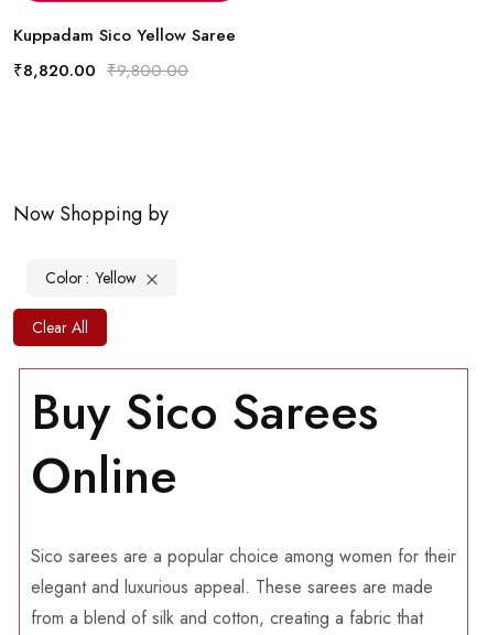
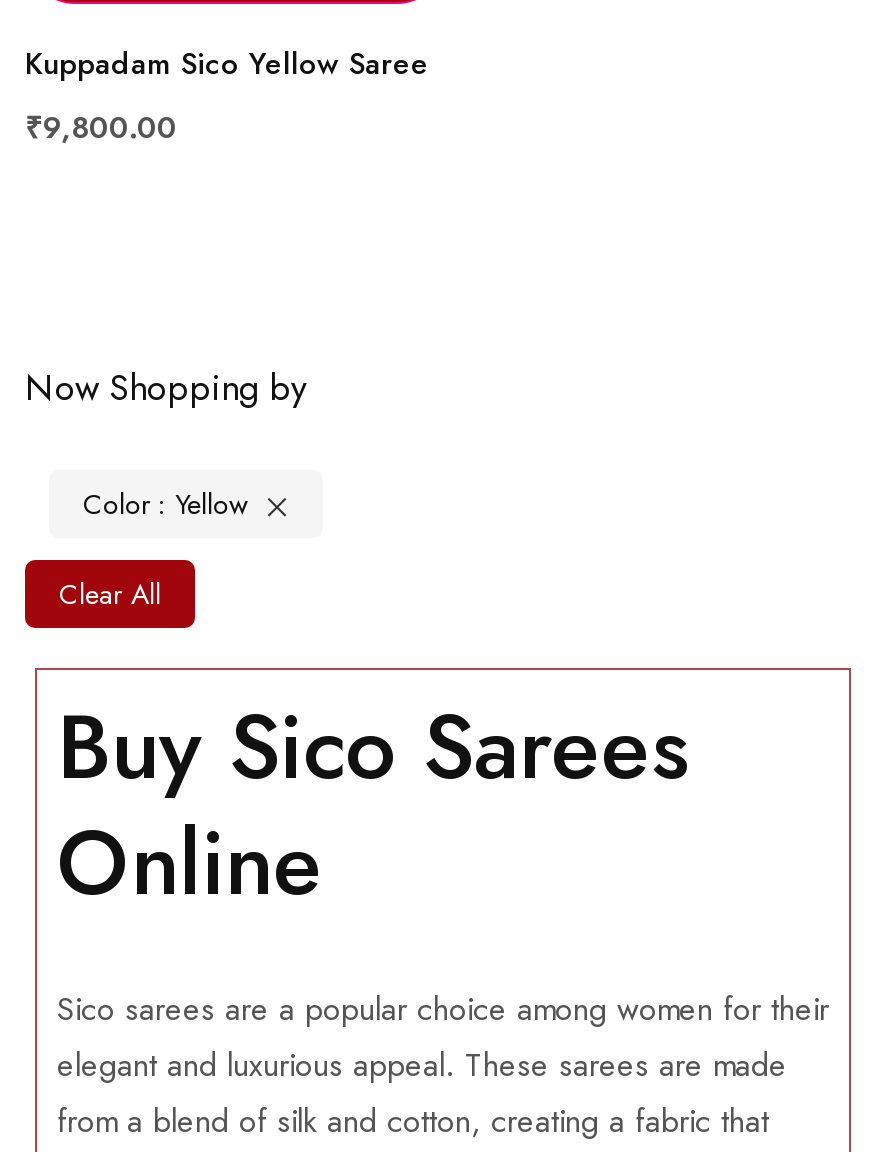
[13,59,188,83] ₹8,820.00 ₹9,800.00 -> [25,107,177,151] ₹9,800.00

